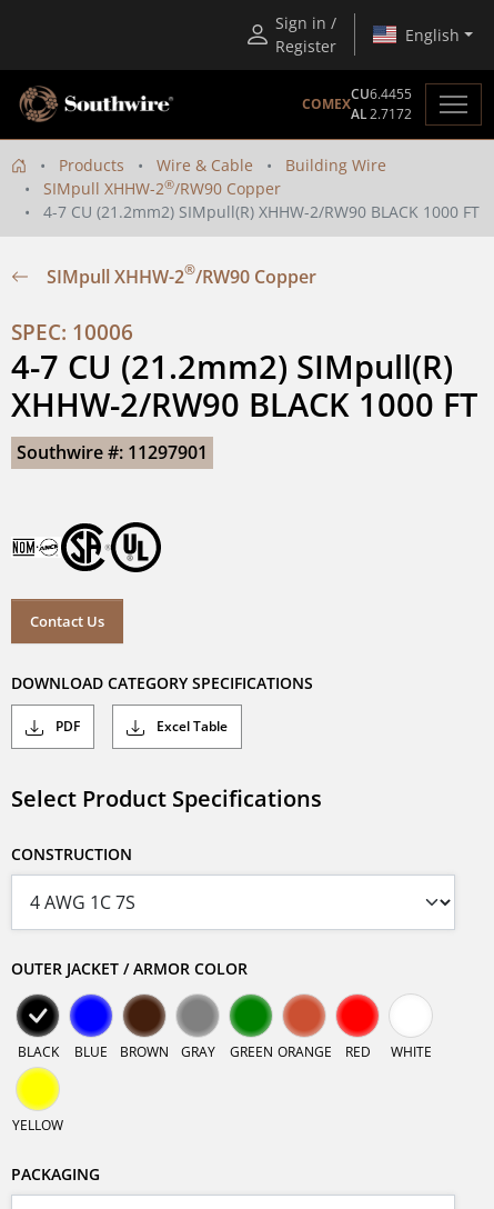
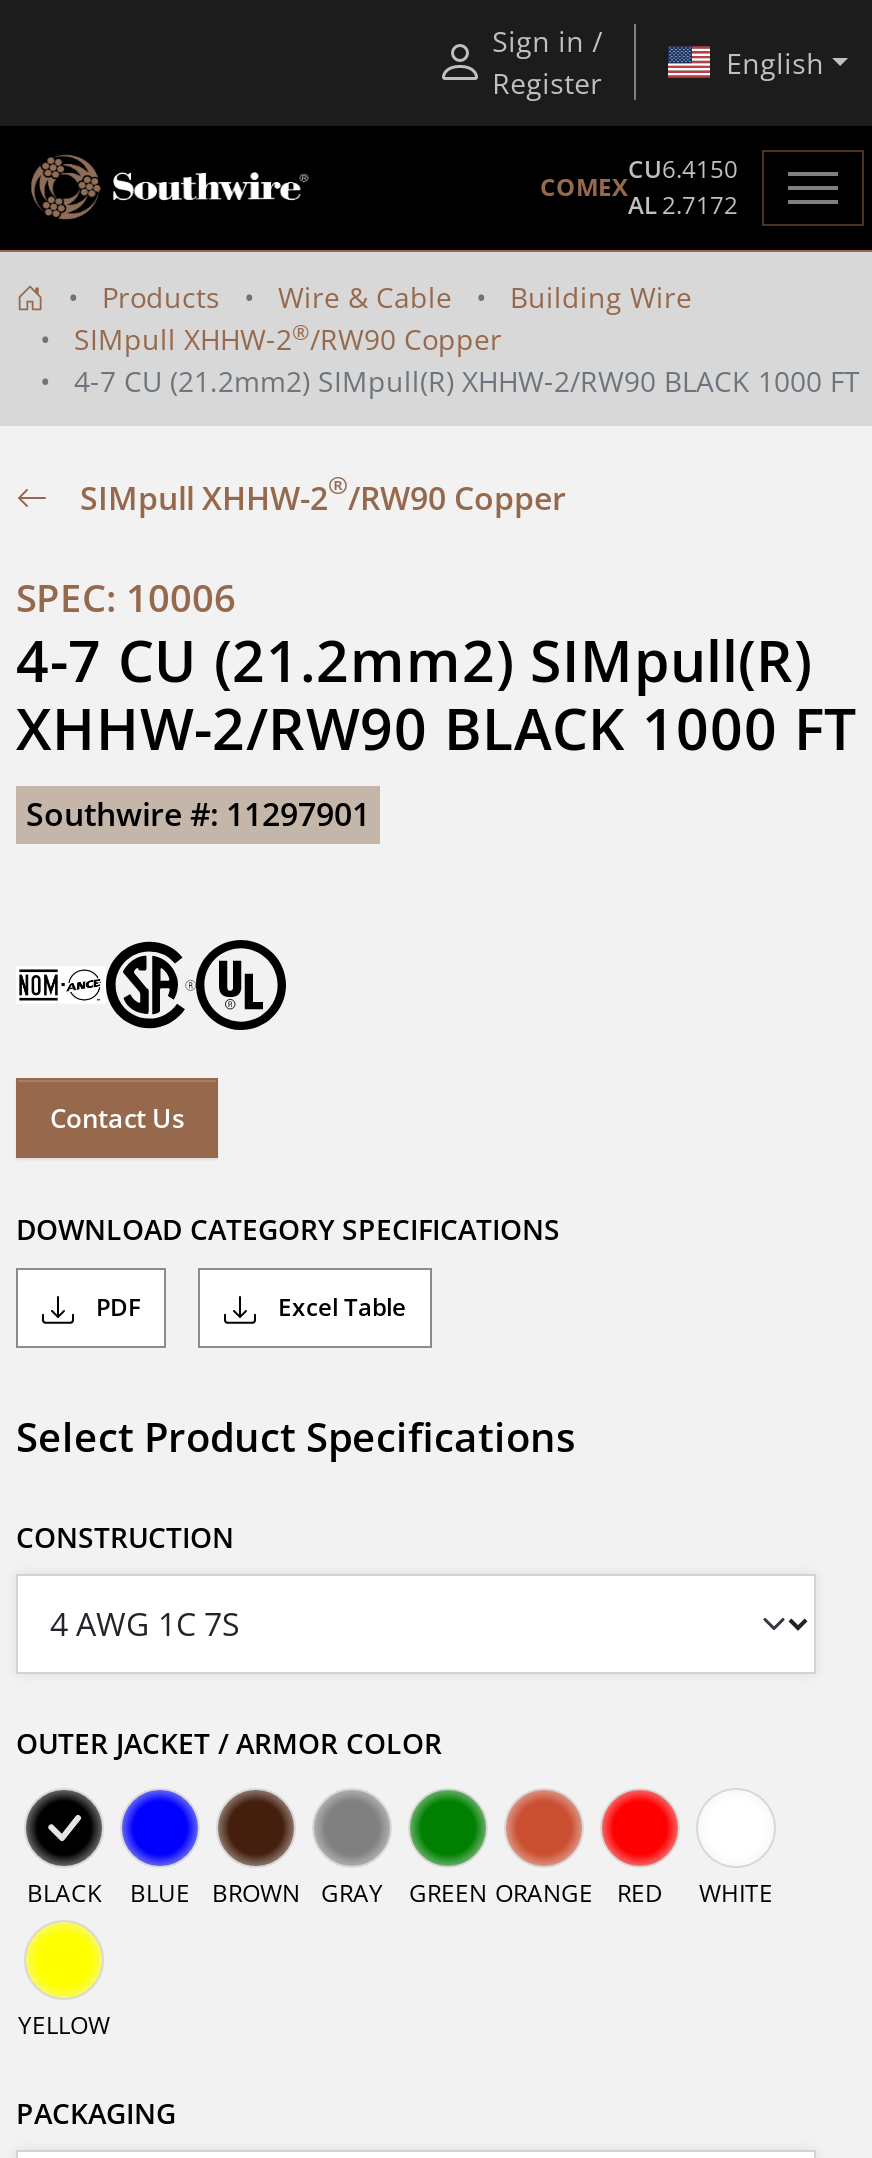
[351,84,412,103] CU6.4455 -> [628,152,738,186] CU6.4150

